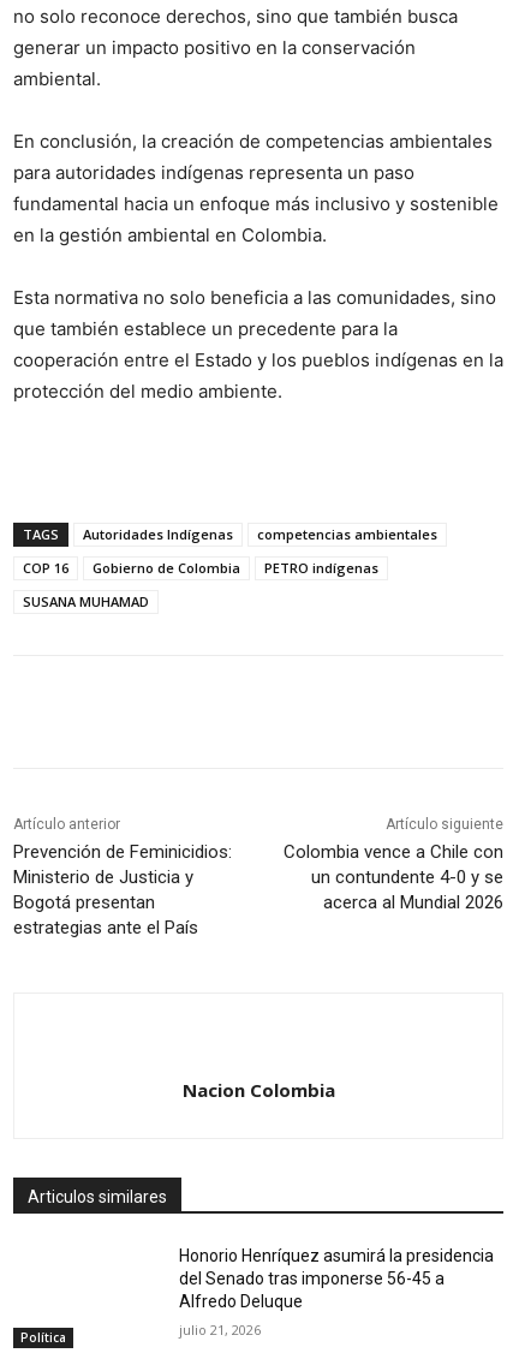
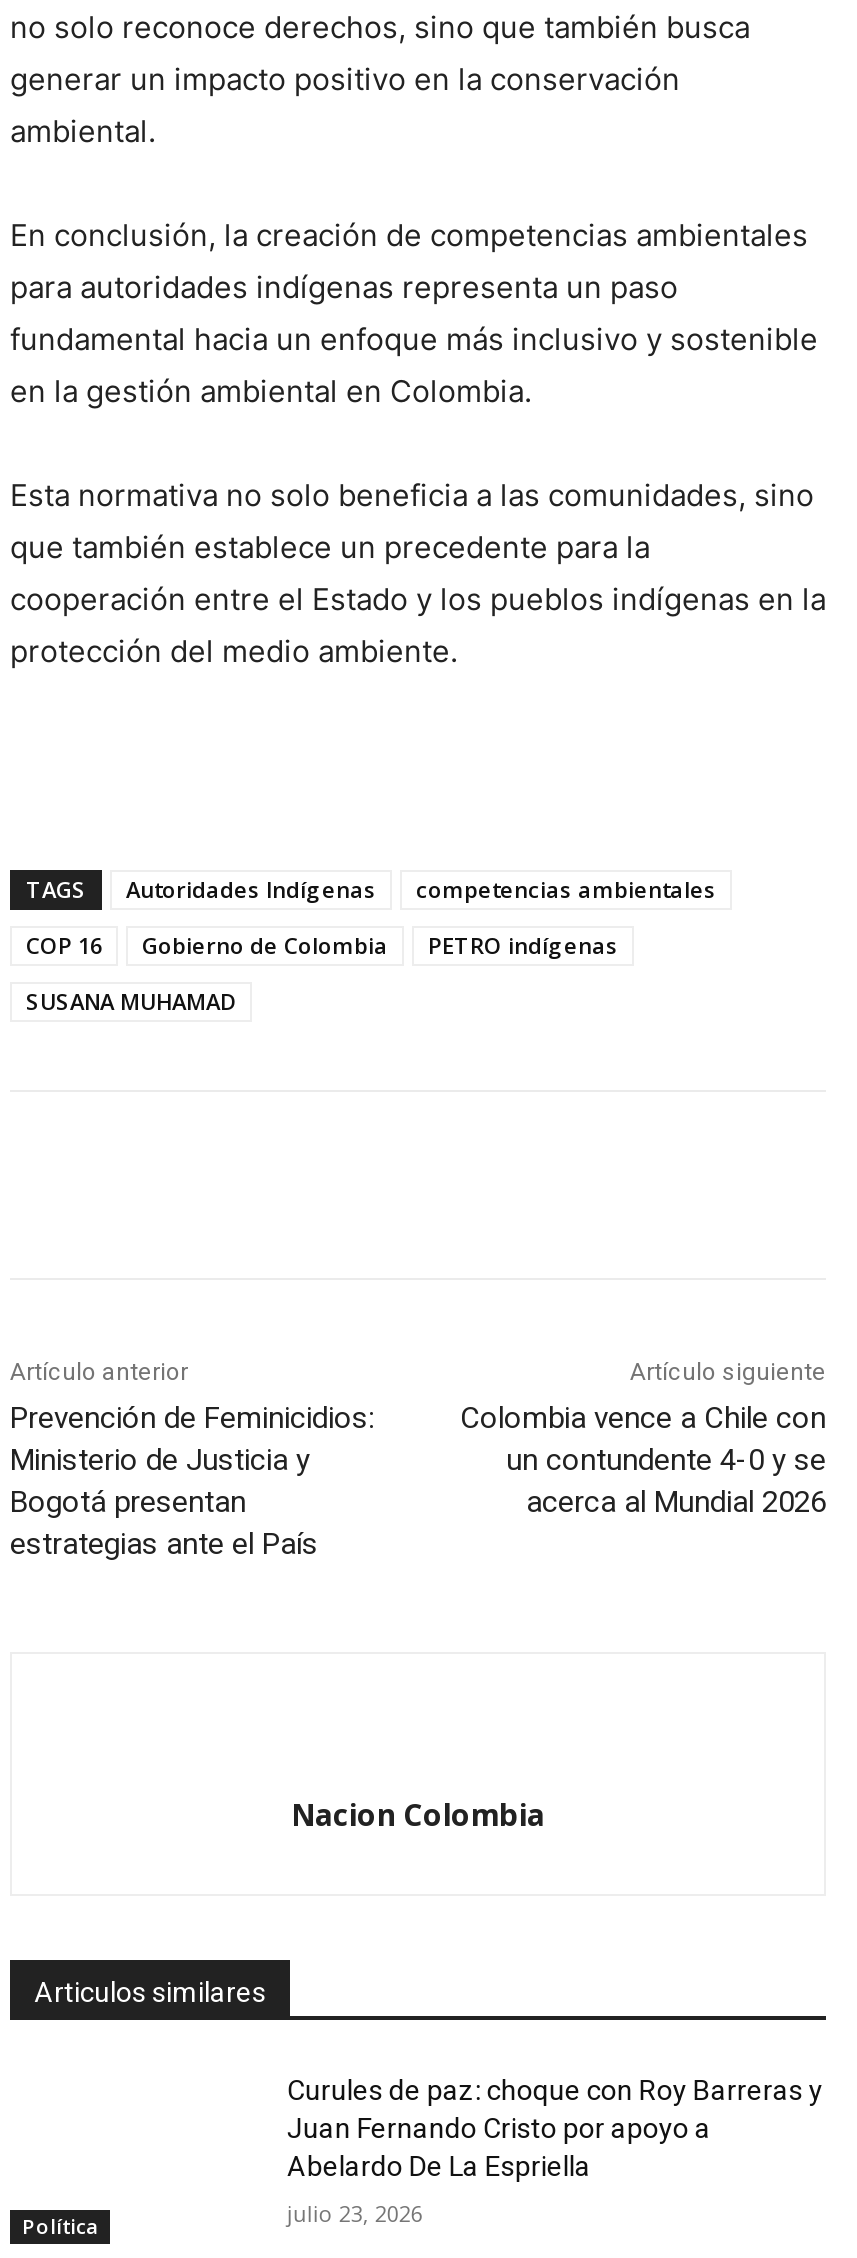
[179,1246,494,1311] Honorio Henríquez asumirá la presidencia | del Senado tras imponerse 56-45 a | Alfredo Deluque -> [287,2074,823,2182] Curules de paz: choque con Roy Barreras y | Juan Fernando Cristo por apoyo a | Abelardo De La Espriella
[179,1321,261,1339] julio 21, 2026 -> [287,2198,423,2228] julio 23, 2026

